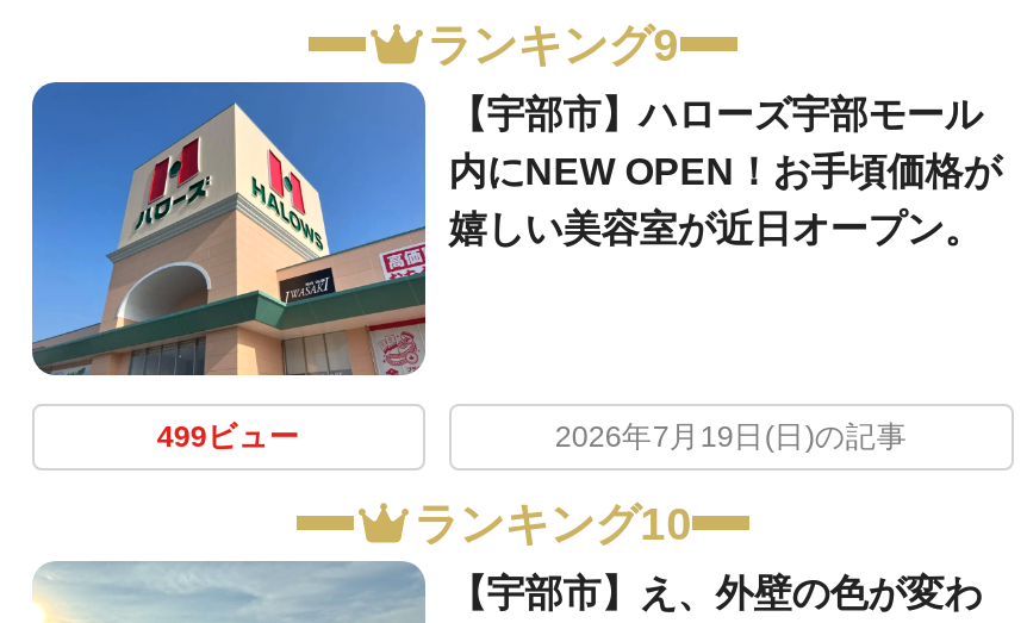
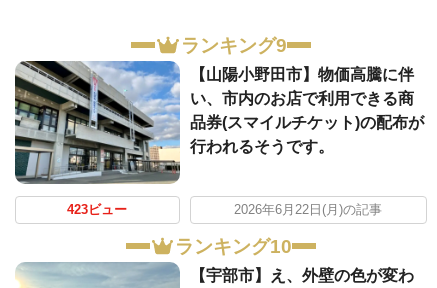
[30,80,1002,375] [image] | 【宇部市】ハローズ宇部モール | 内にNEW OPEN！お手頃価格が | 嬉しい美容室が近日オープン。 -> [14,60,424,185] [image] | 【山陽小野田市】物価高騰に伴 | い、市内のお店で利用できる商 | 品券(スマイルチケット)の配布が | 行われるそうです。
[157,421,908,455] 499ビュー | 2026年7月19日(日)の記事 -> [67,203,382,217] 423ビュー | 2026年6月22日(月)の記事

